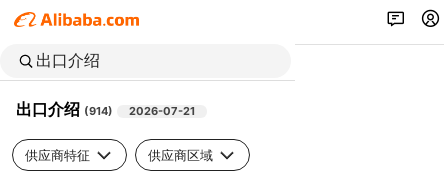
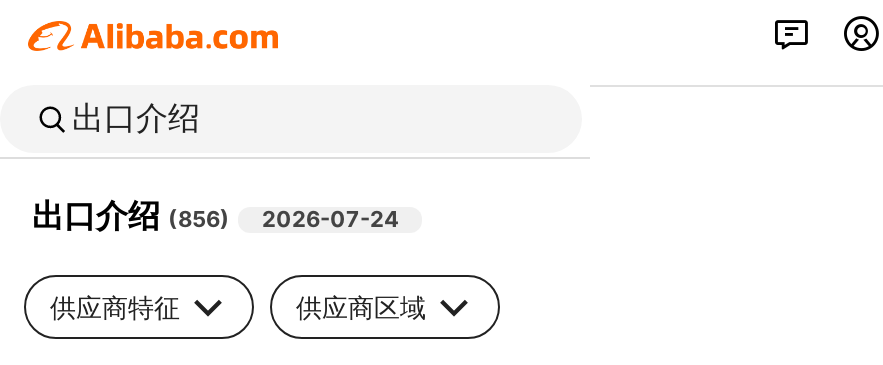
[16,99,113,119] 出口介绍 (914) -> [32,195,230,235] 出口介绍 (856)
[129,104,195,118] 2026-07-21 -> [262,205,398,233] 2026-07-24

